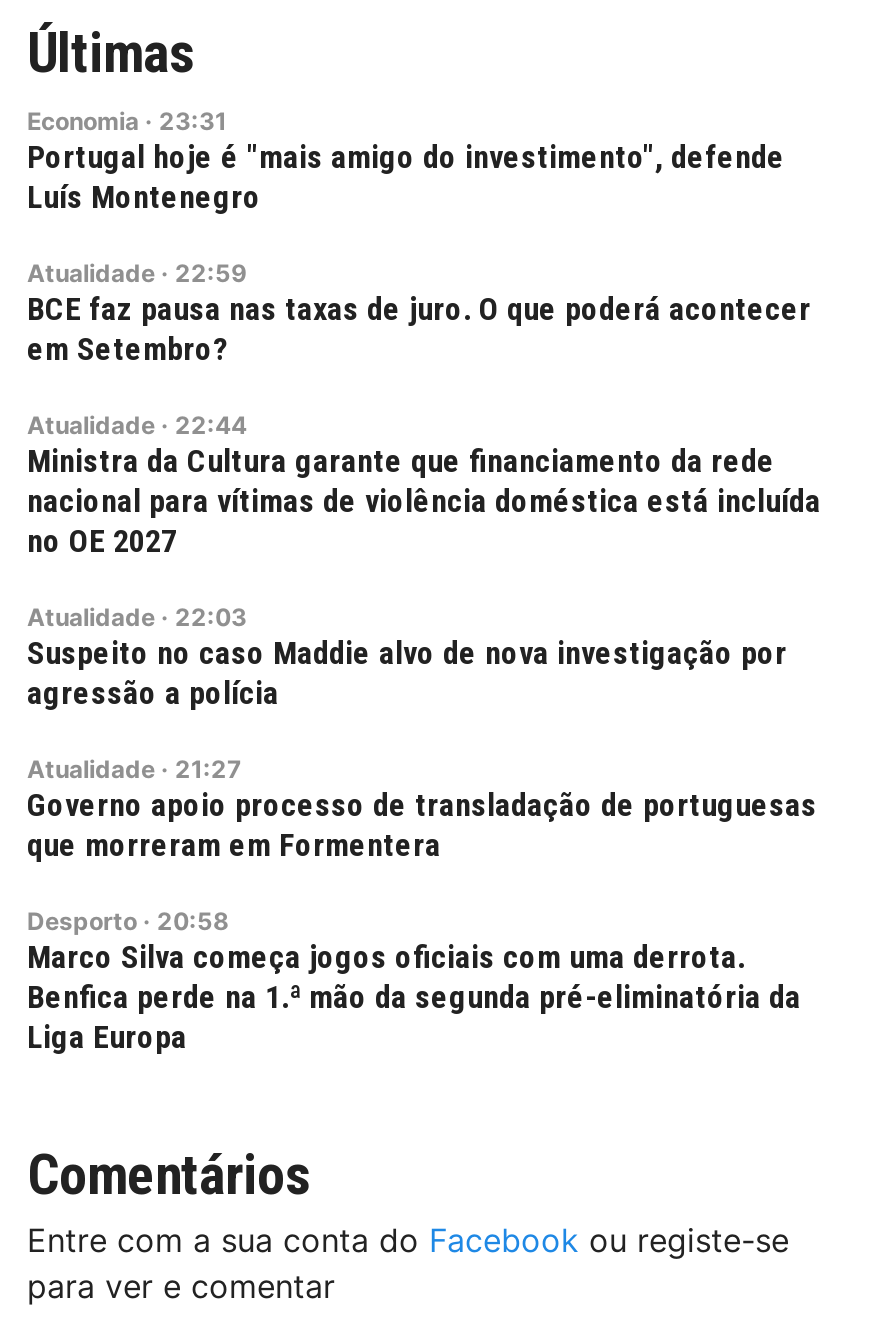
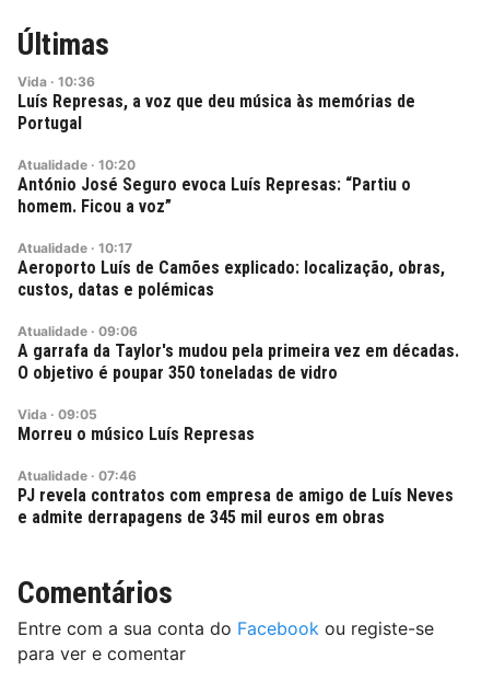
[27,106,785,216] Economia · 23:31 | Portugal hoje é "mais amigo do investimento", defende | Luís Montenegro -> [17,73,415,134] Vida · 10:36 | Luís Represas, a voz que deu música às memórias de | Portugal
[27,258,811,368] Atualidade · 22:59 | BCE faz pausa nas taxas de juro. O que poderá acontecer | em Setembro? -> [17,157,411,217] Atualidade · 10:20 | António José Seguro evoca Luís Represas: “Partiu o | homem. Ficou a voz”
[27,410,821,560] Atualidade · 22:44 | Ministra da Cultura garante que financiamento da rede | nacional para vítimas de violência doméstica está incluída | no OE 2027 -> [17,240,445,300] Atualidade · 10:17 | Aeroporto Luís de Camões explicado: localização, obras, | custos, datas e polémicas
[27,602,787,712] Atualidade · 22:03 | Suspeito no caso Maddie alvo de nova investigação por | agressão a polícia -> [17,323,459,383] Atualidade · 09:06 | A garrafa da Taylor's mudou pela primeira vez em décadas. | O objetivo é poupar 350 toneladas de vidro
[27,754,817,864] Atualidade · 21:27 | Governo apoio processo de transladação de portuguesas | que morreram em Formentera -> [17,406,255,444] Vida · 09:05 | Morreu o músico Luís Represas
[27,906,801,1056] Desporto · 20:58 | Marco Silva começa jogos oficiais com uma derrota. | Benfica perde na 1.ª mão da segunda pré-eliminatória da | Liga Europa -> [17,467,454,528] Atualidade · 07:46 | PJ revela contratos com empresa de amigo de Luís Neves | e admite derrapagens de 345 mil euros em obras

